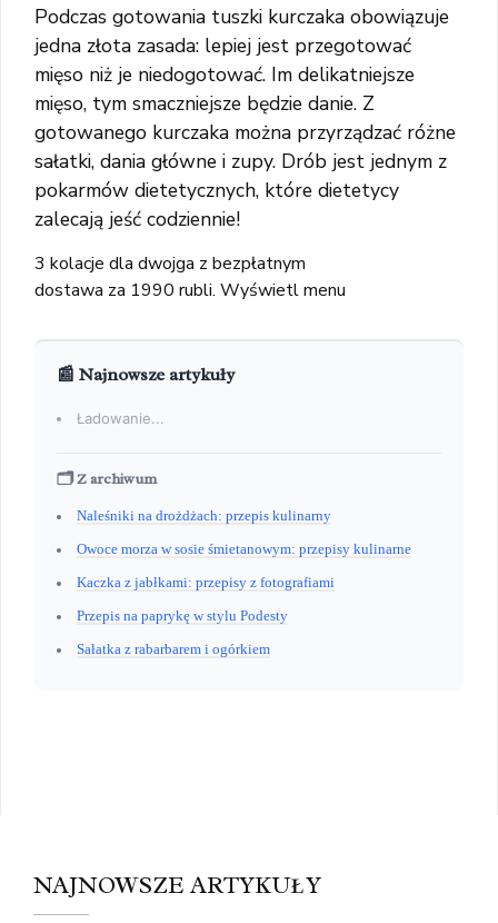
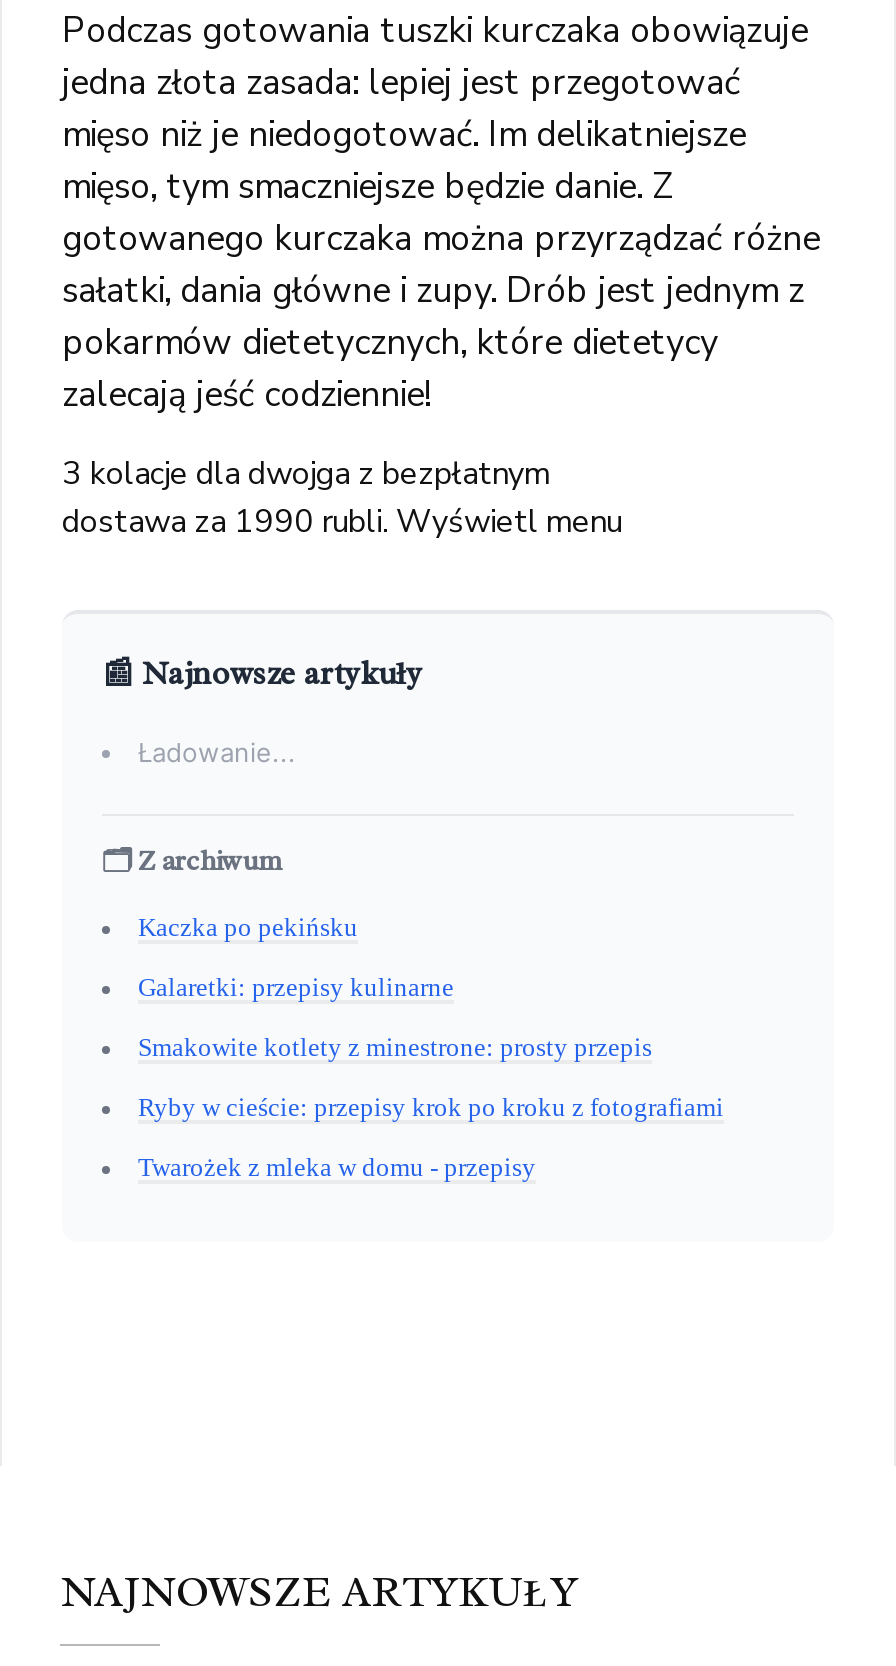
[77,508,331,522] Naleśniki na drożdżach: przepis kulinarny -> [138,913,358,939] Kaczka po pekińsku
[77,541,411,556] Owoce morza w sosie śmietanowym: przepisy kulinarne -> [138,973,454,999] Galaretki: przepisy kulinarne
[77,575,335,589] Kaczka z jabłkami: przepisy z fotografiami -> [138,1033,652,1059] Smakowite kotlety z minestrone: prosty przepis
[77,608,288,622] Przepis na paprykę w stylu Podesty -> [138,1093,724,1119] Ryby w cieście: przepisy krok po kroku z fotografiami
[77,641,270,656] Sałatka z rabarbarem i ogórkiem -> [138,1153,536,1179] Twarożek z mleka w domu - przepisy

